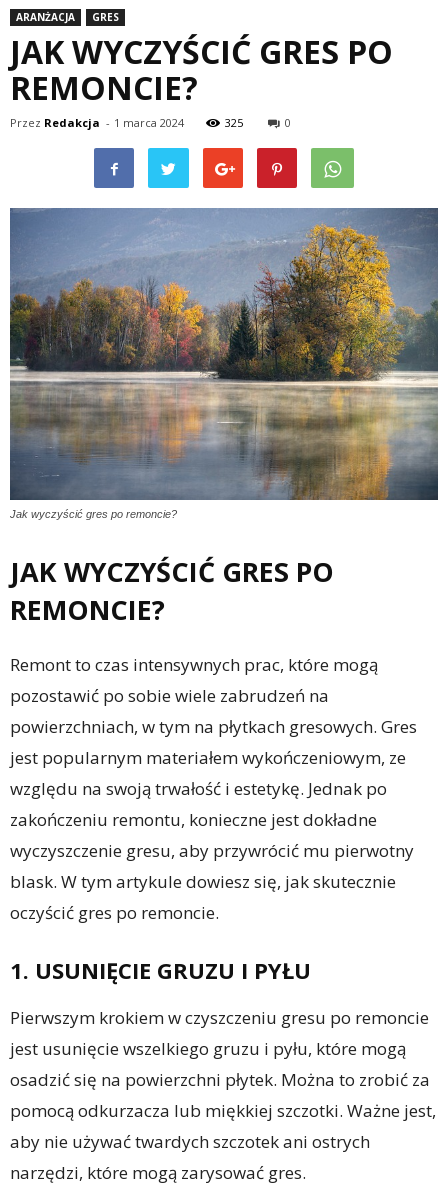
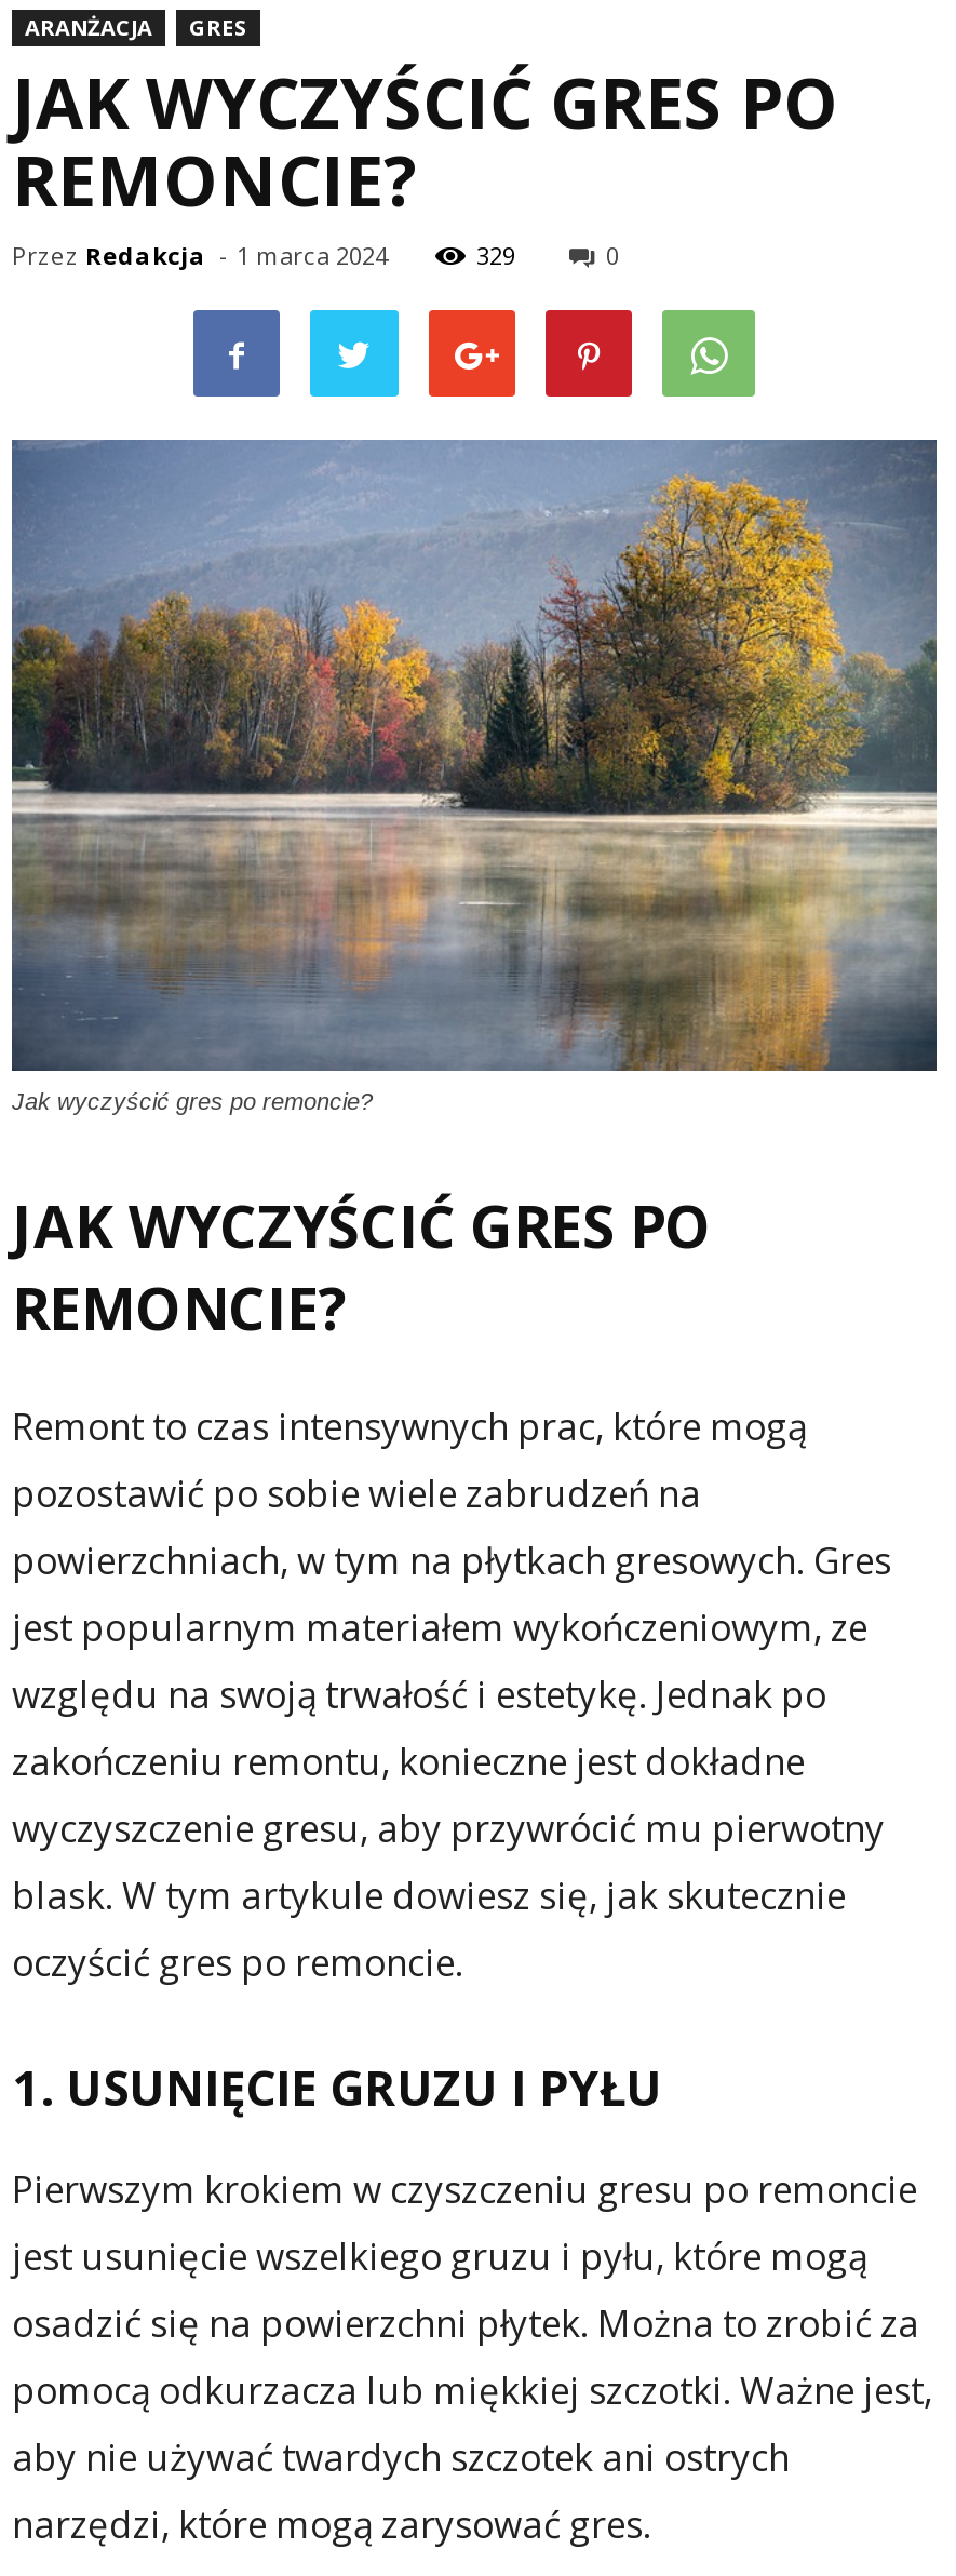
[225,115,243,130] 325 -> [476,239,515,271] 329

